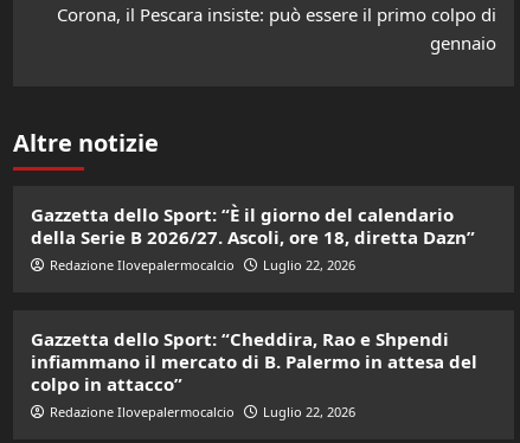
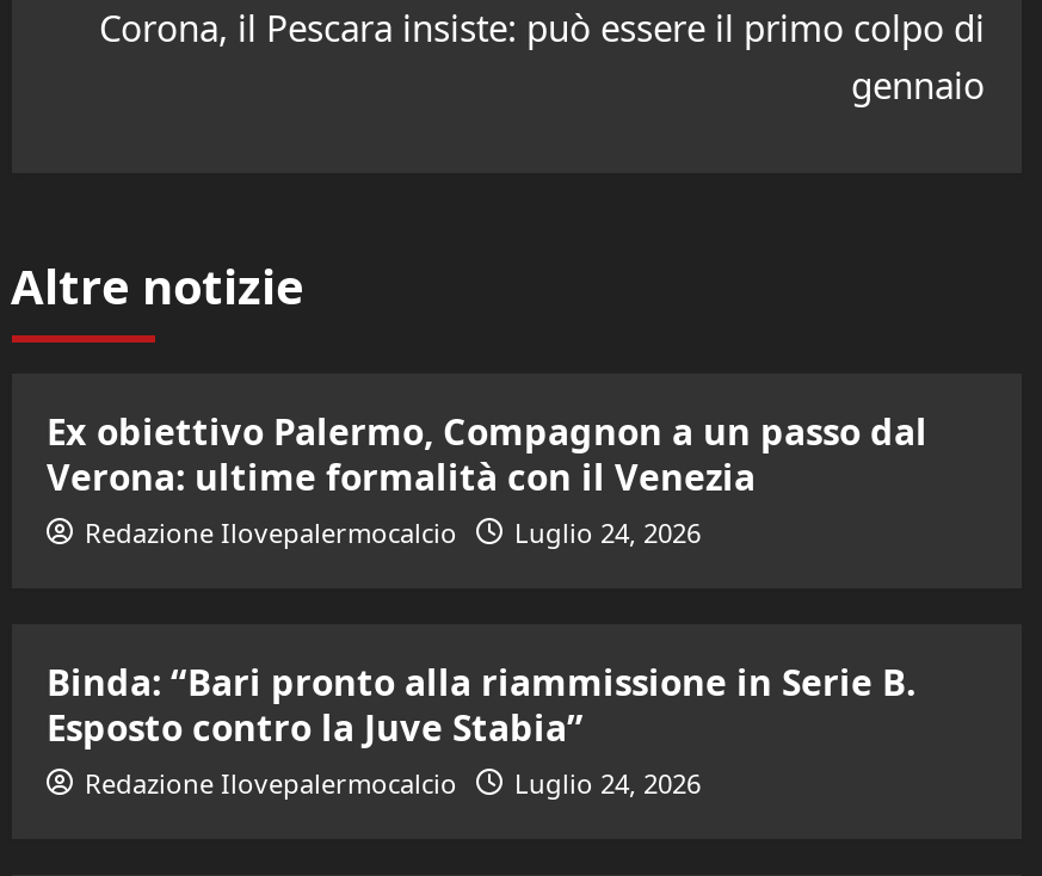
[30,202,474,249] Gazzetta dello Sport: “È il giorno del calendario | della Serie B 2026/27. Ascoli, ore 18, diretta Dazn” -> [47,408,927,501] Ex obiettivo Palermo, Compagnon a un passo dal | Verona: ultime formalità con il Venezia
[49,256,355,273] Redazione Ilovepalermocalcio Luglio 22, 2026 -> [85,515,701,551] Redazione Ilovepalermocalcio Luglio 24, 2026
[30,327,477,396] Gazzetta dello Sport: “Cheddira, Rao e Shpendi | infiammano il mercato di B. Palermo in attesa del | colpo in attacco” -> [47,659,915,752] Binda: “Bari pronto alla riammissione in Serie B. | Esposto contro la Juve Stabia”
[49,403,355,420] Redazione Ilovepalermocalcio Luglio 22, 2026 -> [85,766,701,802] Redazione Ilovepalermocalcio Luglio 24, 2026

